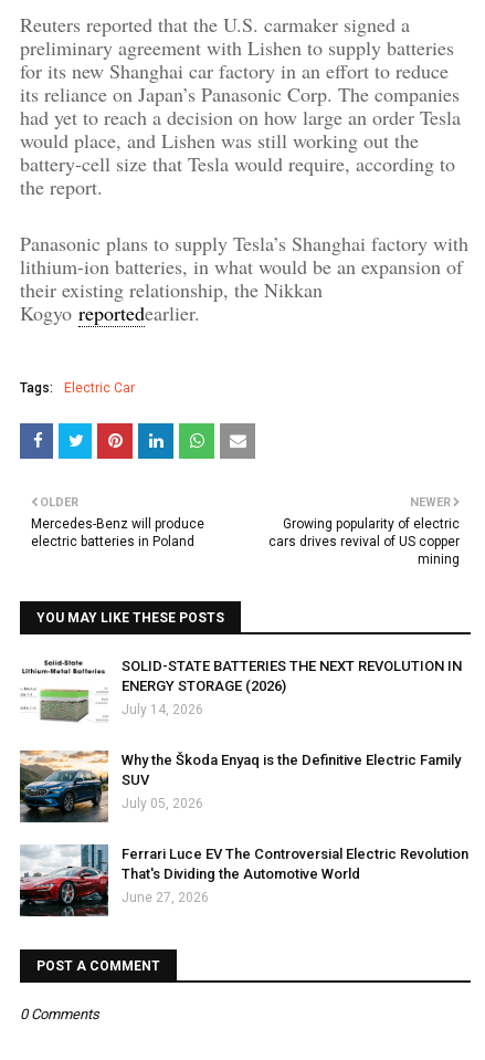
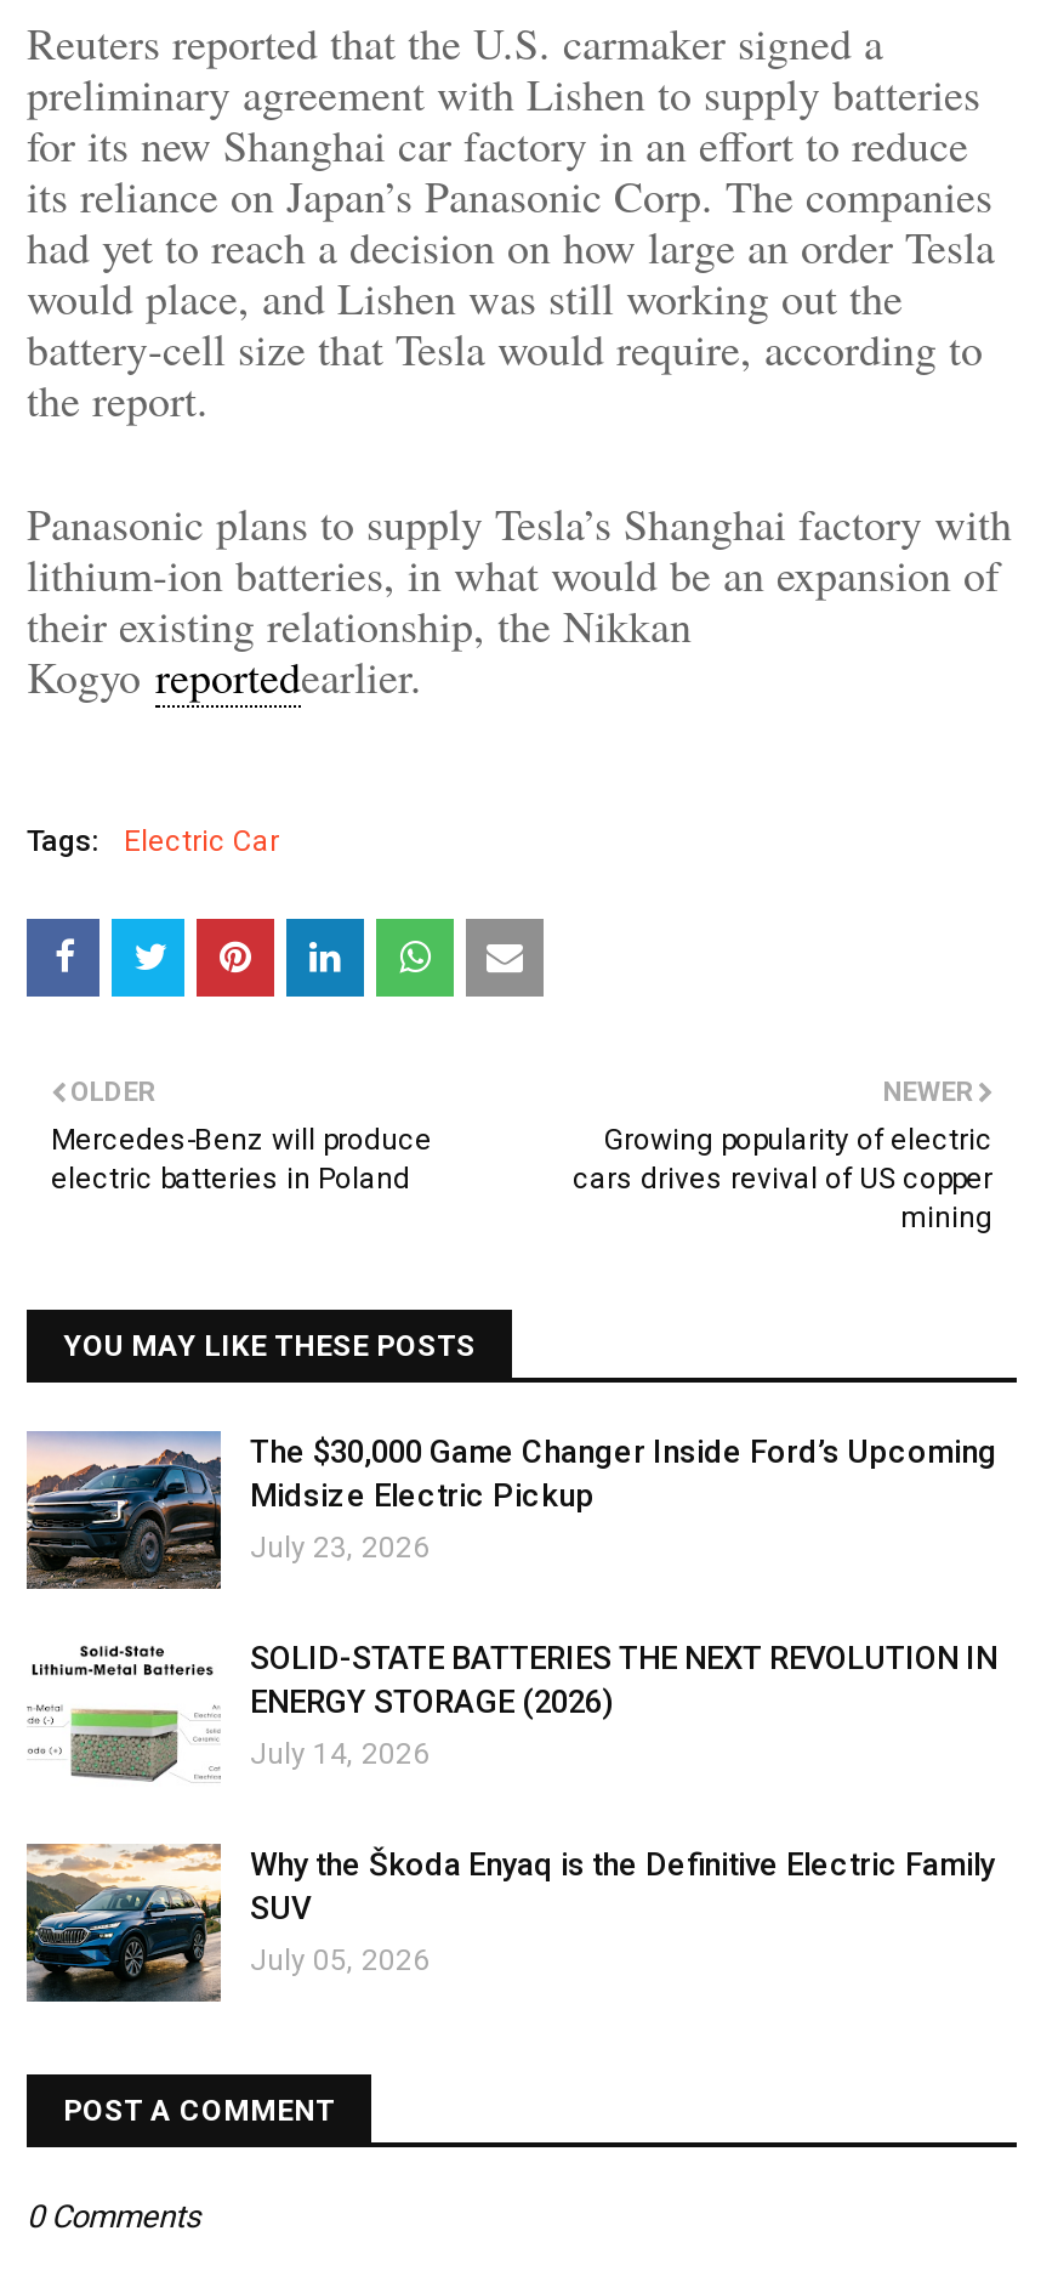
none -> [24,1429,997,1591] [image] | The $30,000 Game Changer Inside Ford’s Upcoming | Midsize Electric Pickup | July 23, 2026
moved [24,658,462,811] -> [36,1640,997,1977]: [image] | SOLID-STATE BATTERIES THE NEXT REVOLUTION IN | ENERGY STORAGE (2026) | July 14, 2026 | Why the Škoda Enyaq is the Definitive Electric Family | SUV | July 05, 2026
[20,843,468,916] [image] | Ferrari Luce EV The Controversial Electric Revolution | That's Dividing the Automotive World | June 27, 2026 -> none

